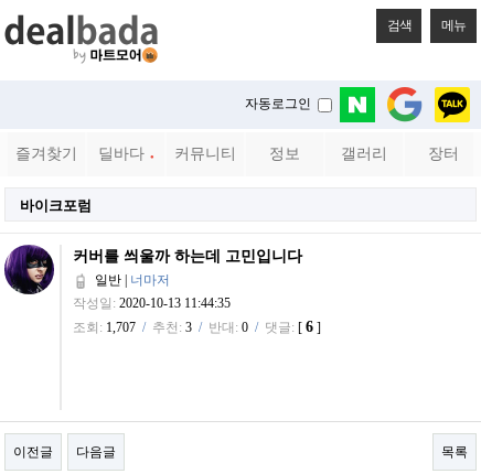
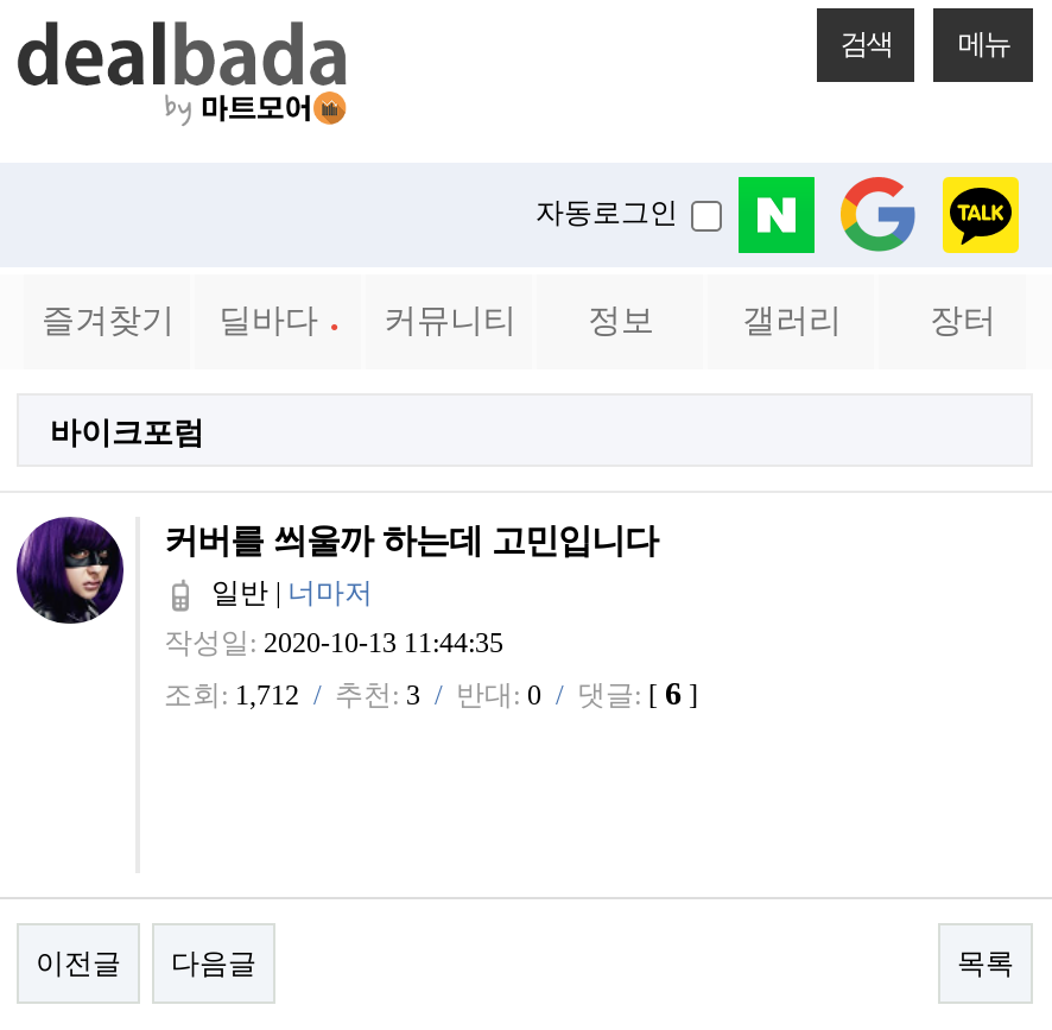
[73,319,321,335] 조회: 1,707 / 추천: 3 / 반대: 0 / 댓글: [6] -> [164,676,698,712] 조회: 1,712 / 추천: 3 / 반대: 0 / 댓글: [6]

